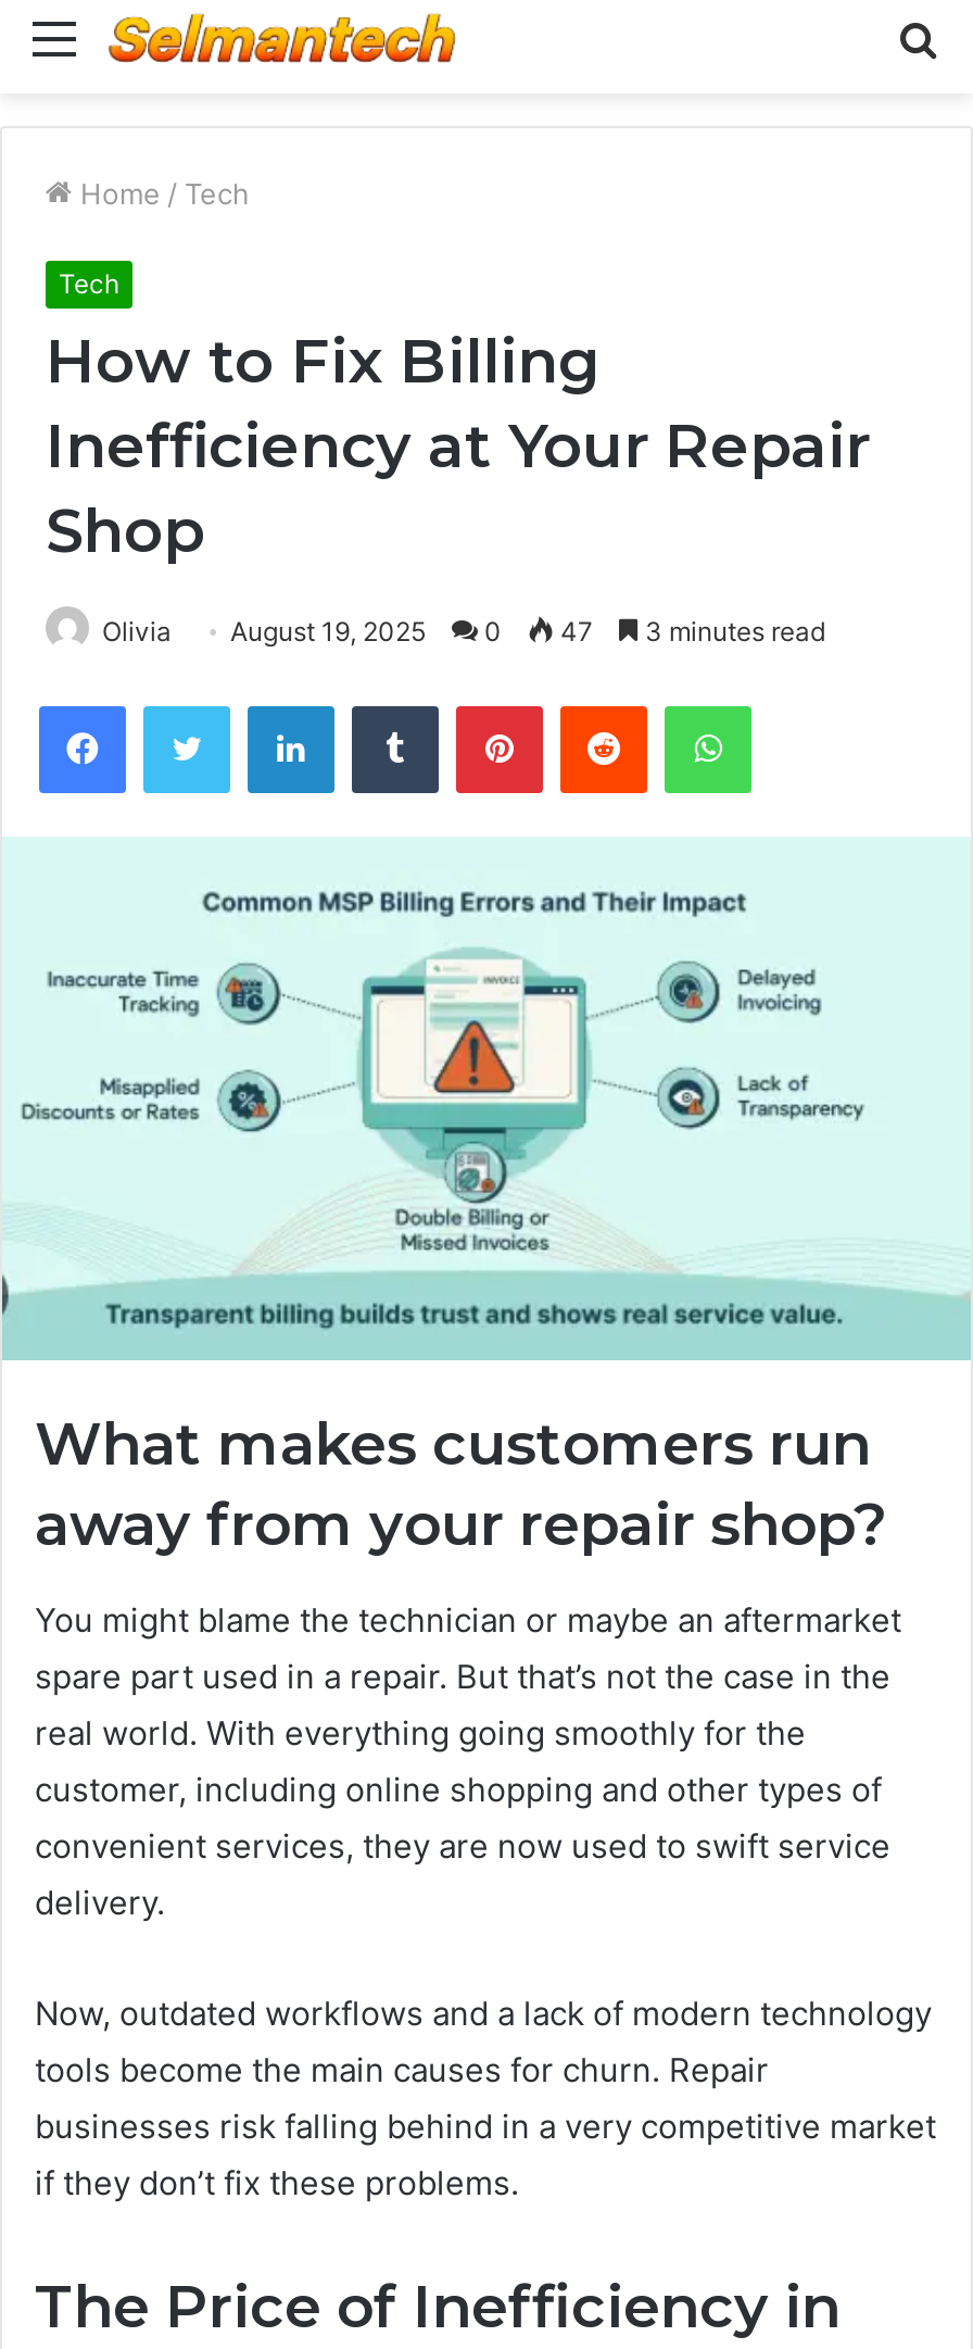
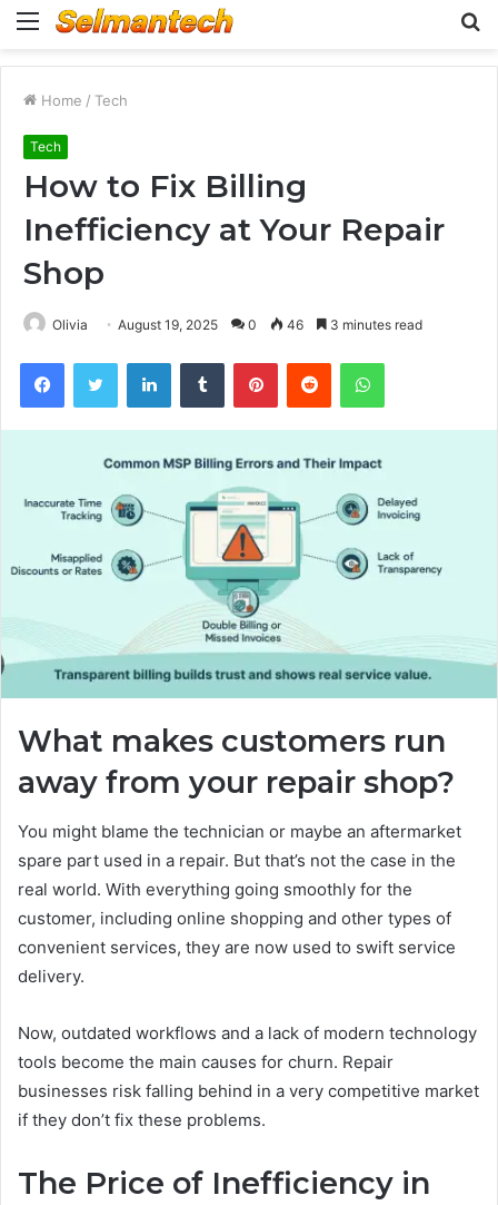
[102,614,825,647] Olivia August 19, 2025 0 47 3 minutes read -> [52,316,422,333] Olivia August 19, 2025 0 46 3 minutes read

